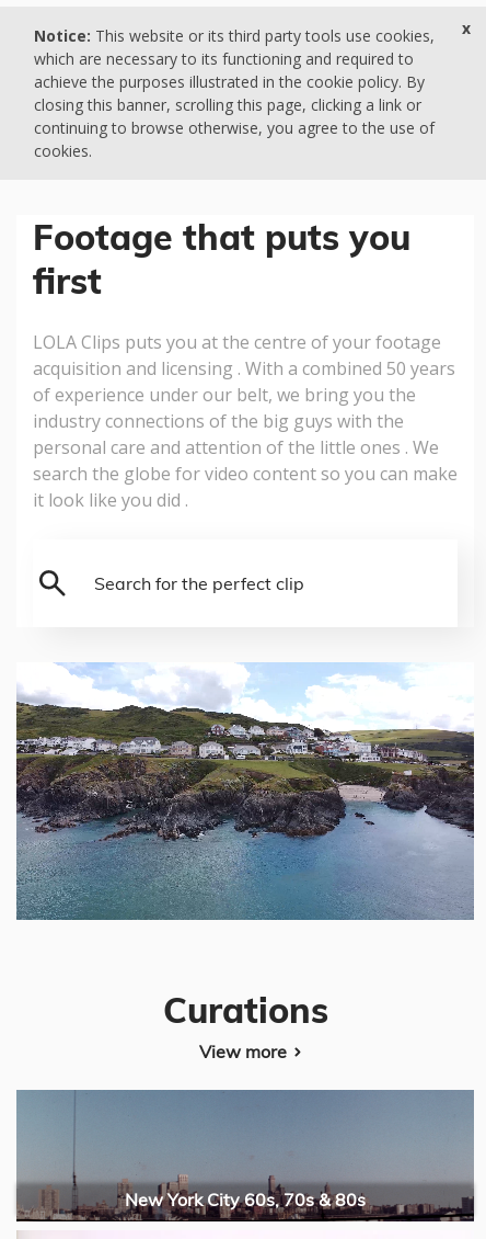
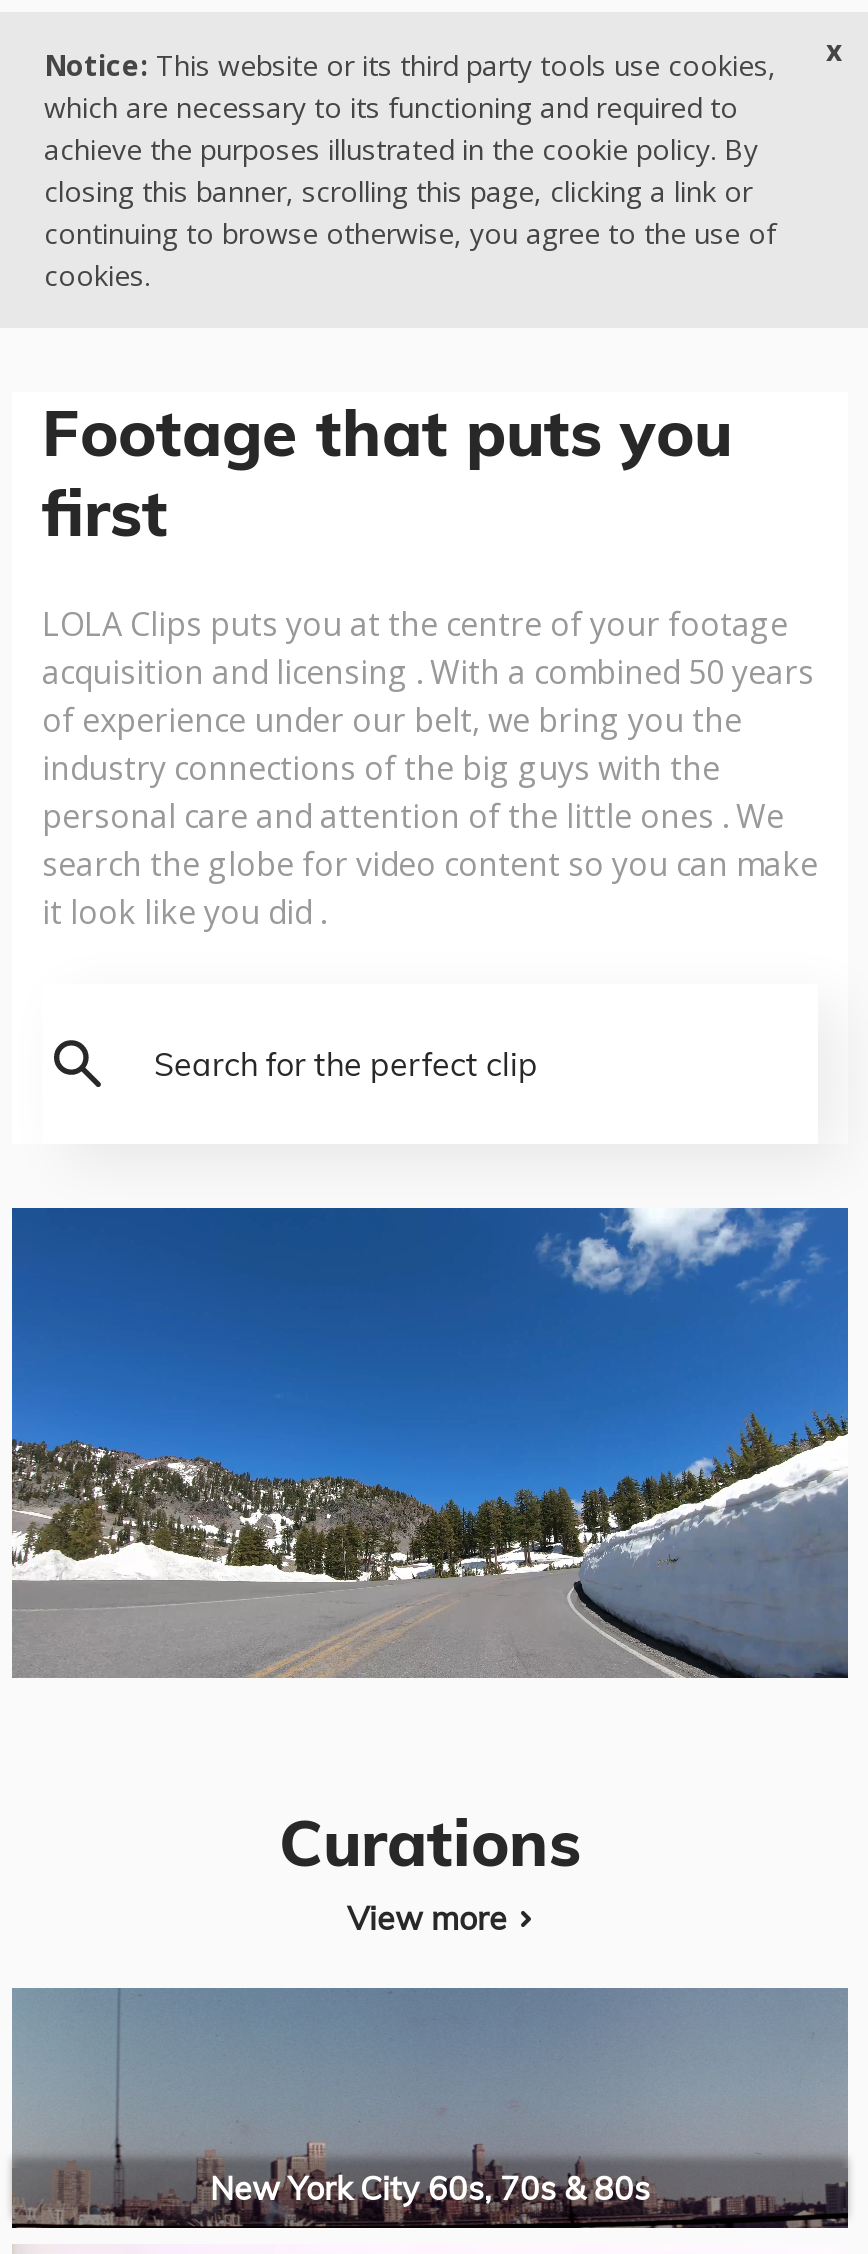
[15,662,475,921] [image] -> [10,1206,850,1680] [image]

